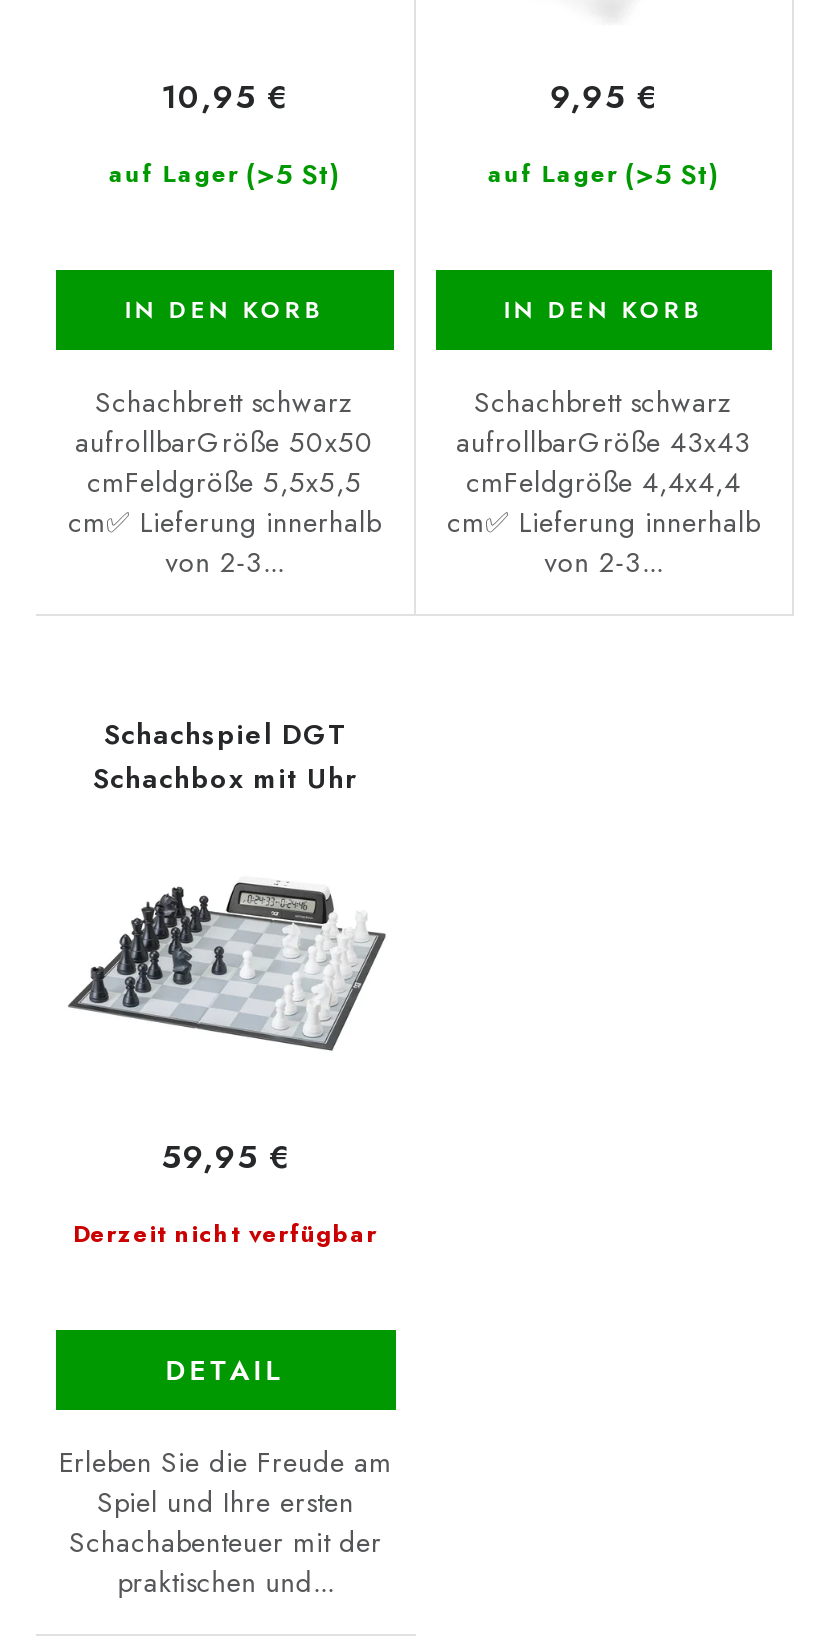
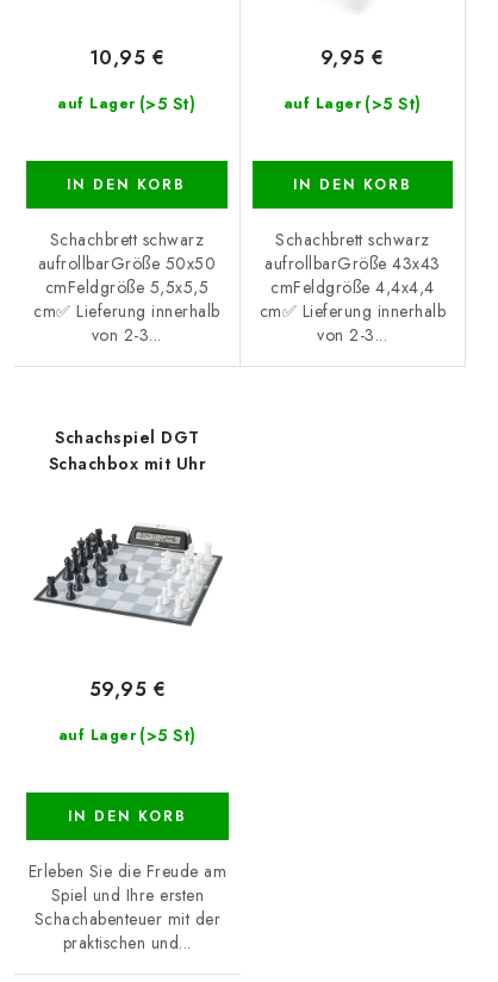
[73,1216,378,1252] Derzeit nicht verfügbar -> [58,724,196,747] auf Lager (>5 St)
[166,1350,286,1390] DETAIL -> [68,806,187,827] IN DEN KORB

